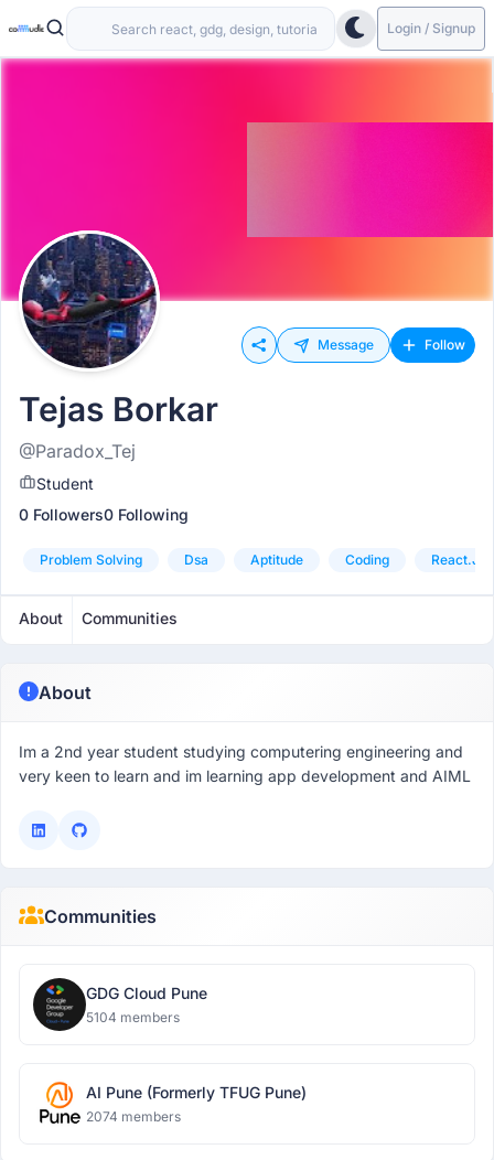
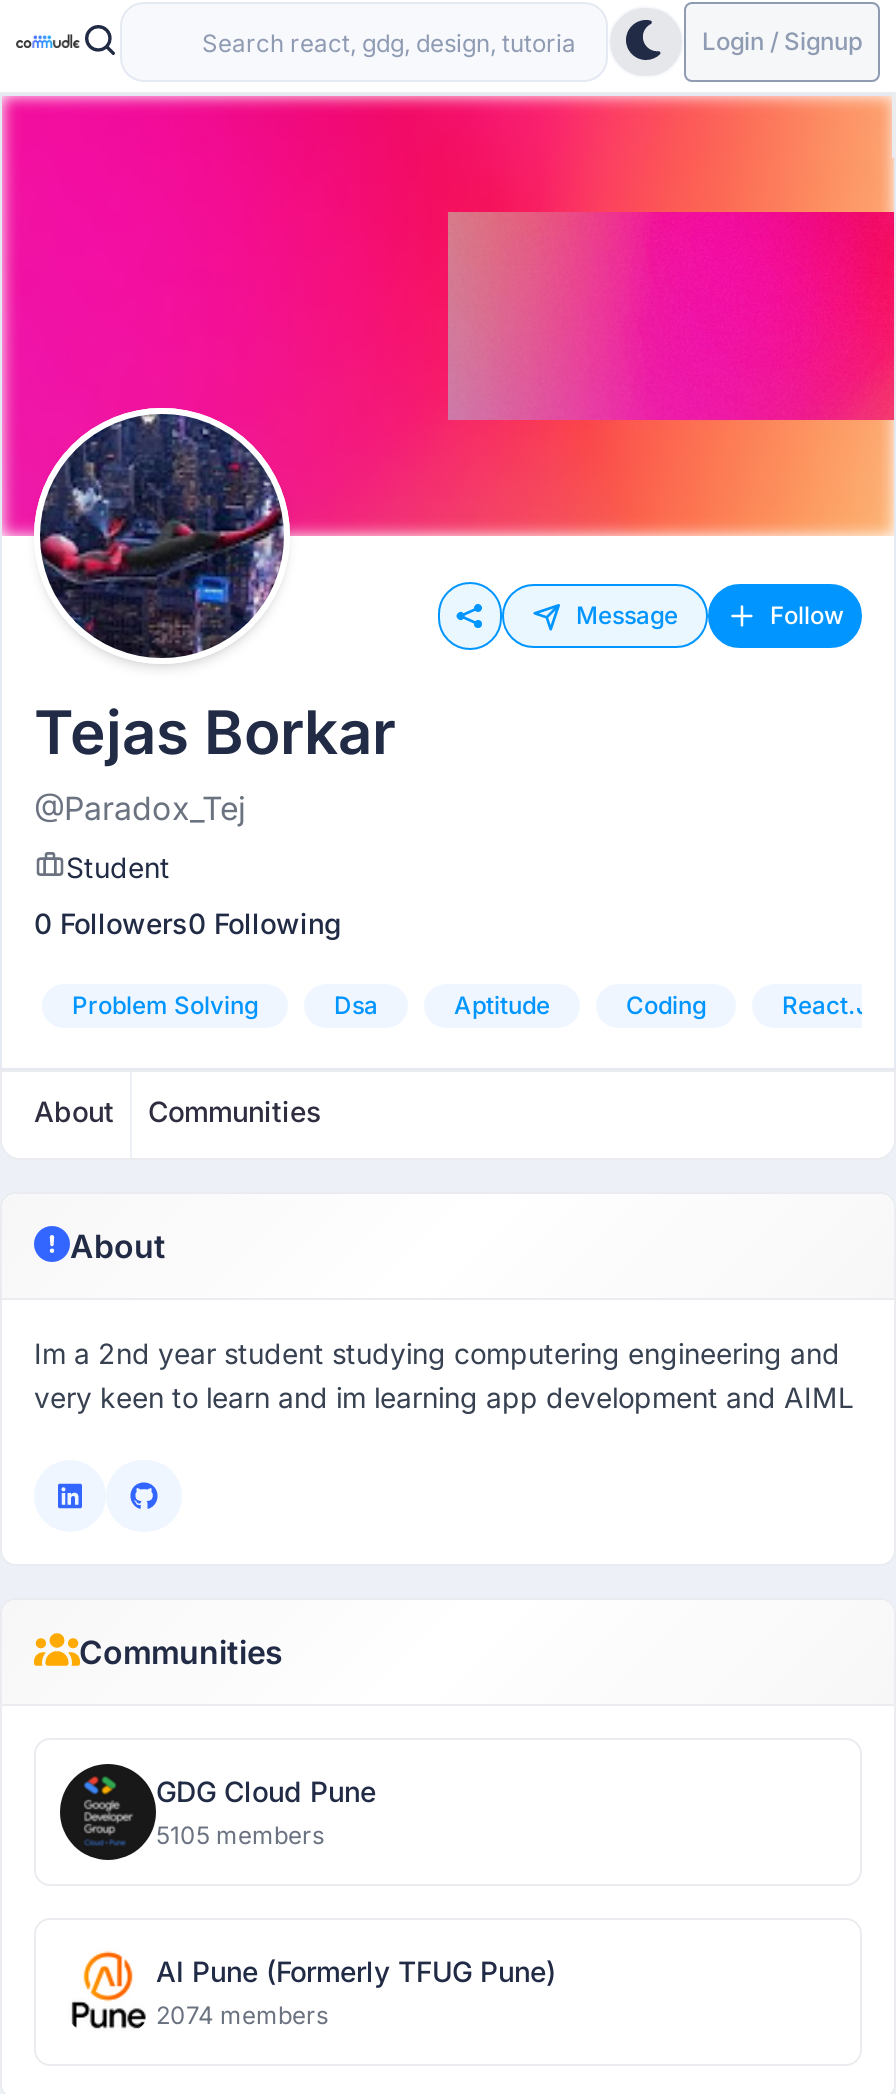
[86,1009,180,1025] 5104 members -> [156,1820,324,1850] 5105 members

